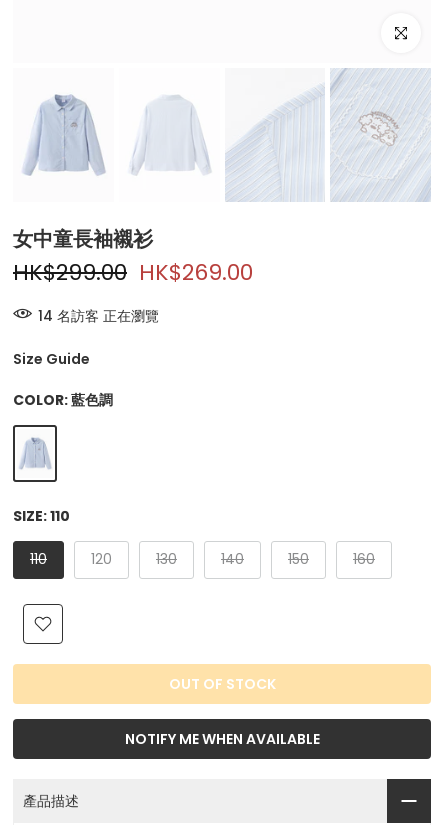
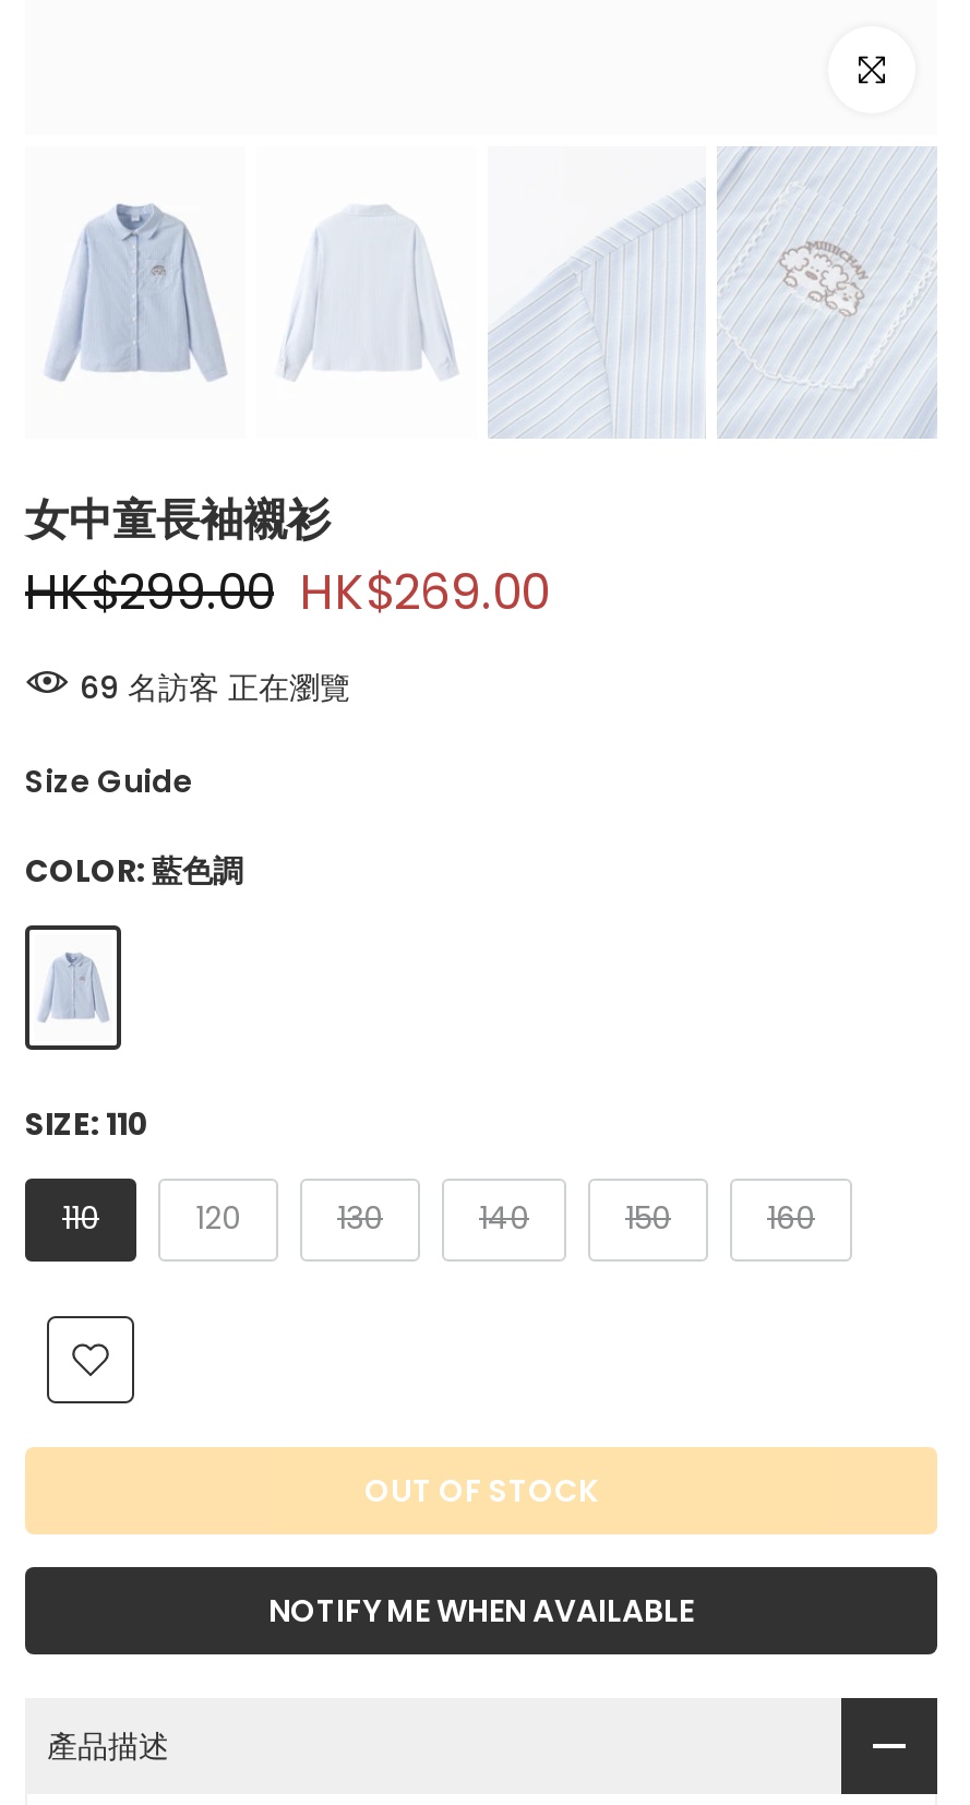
[38,306,159,326] 14 名訪客正在瀏覽 -> [80,666,350,709] 69 名訪客正在瀏覽

